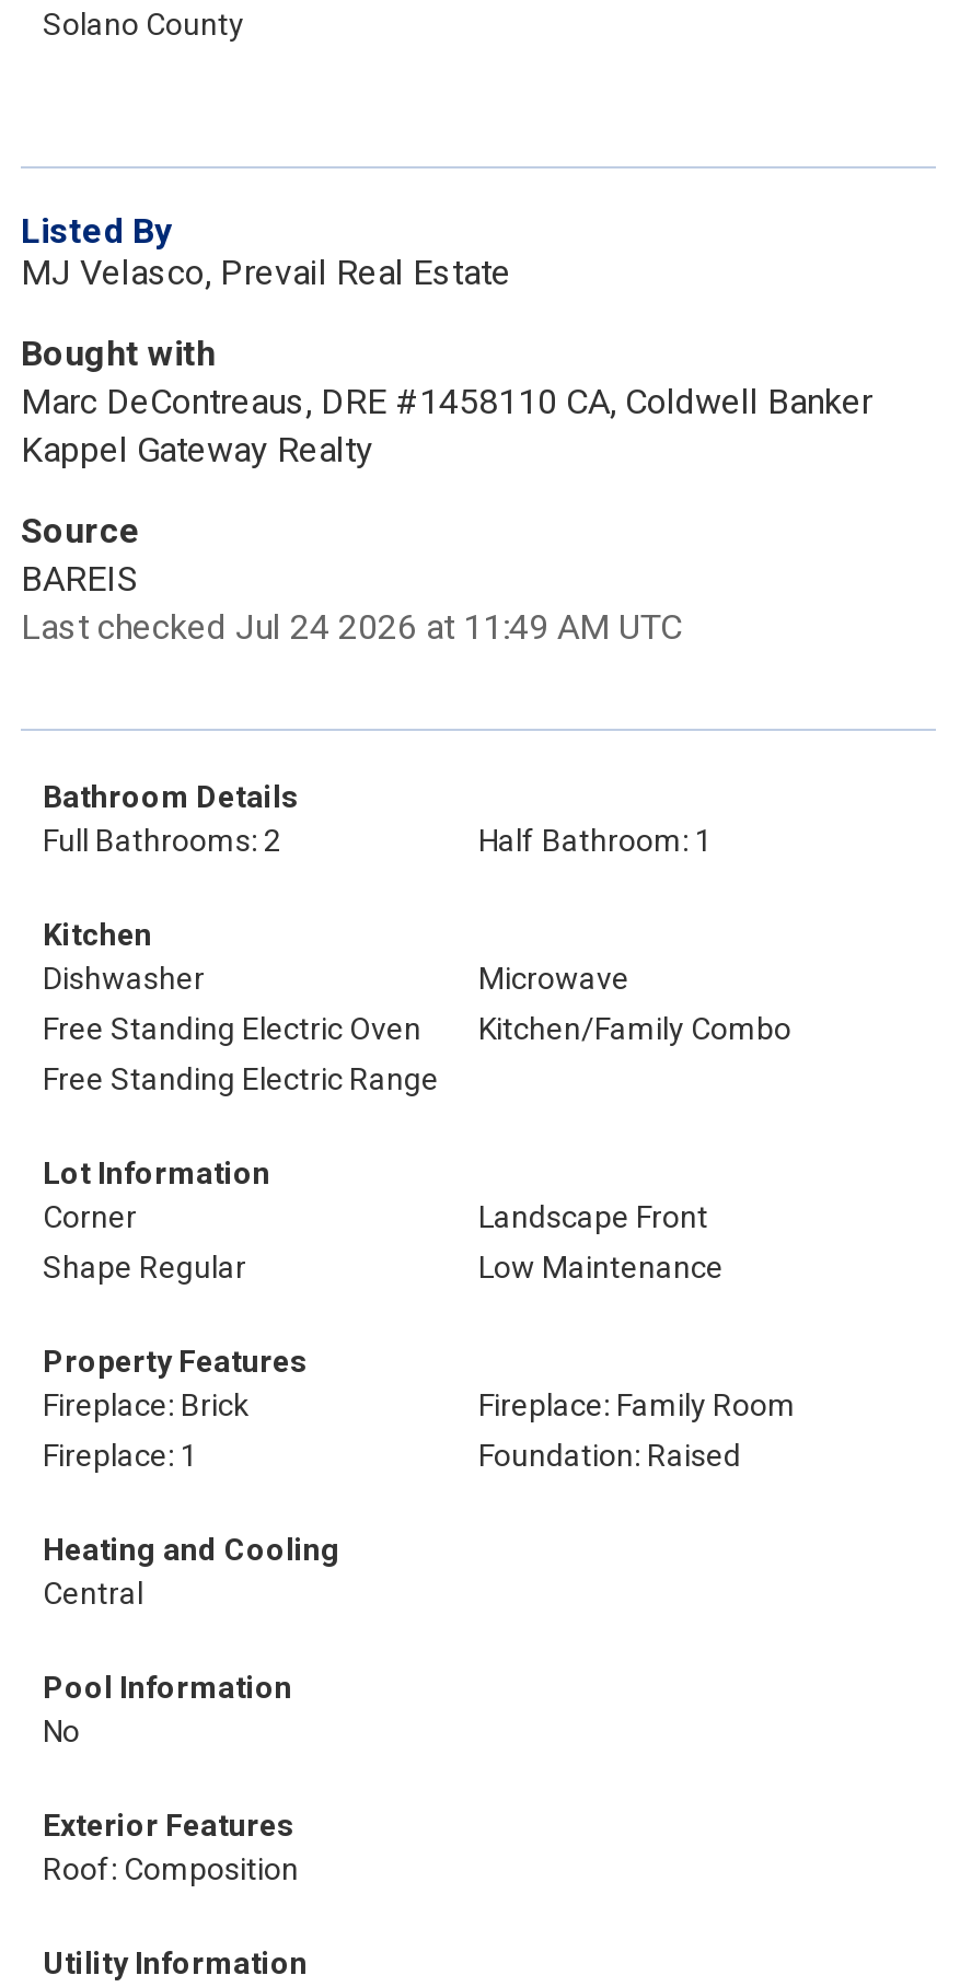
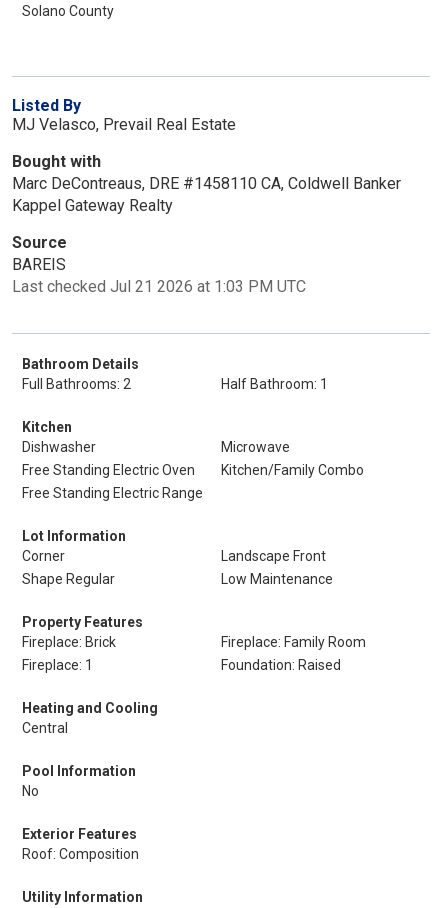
[21,606,682,648] Last checked Jul 24 2026 at 11:49 AM UTC -> [12,277,306,296] Last checked Jul 21 2026 at 1:03 PM UTC

